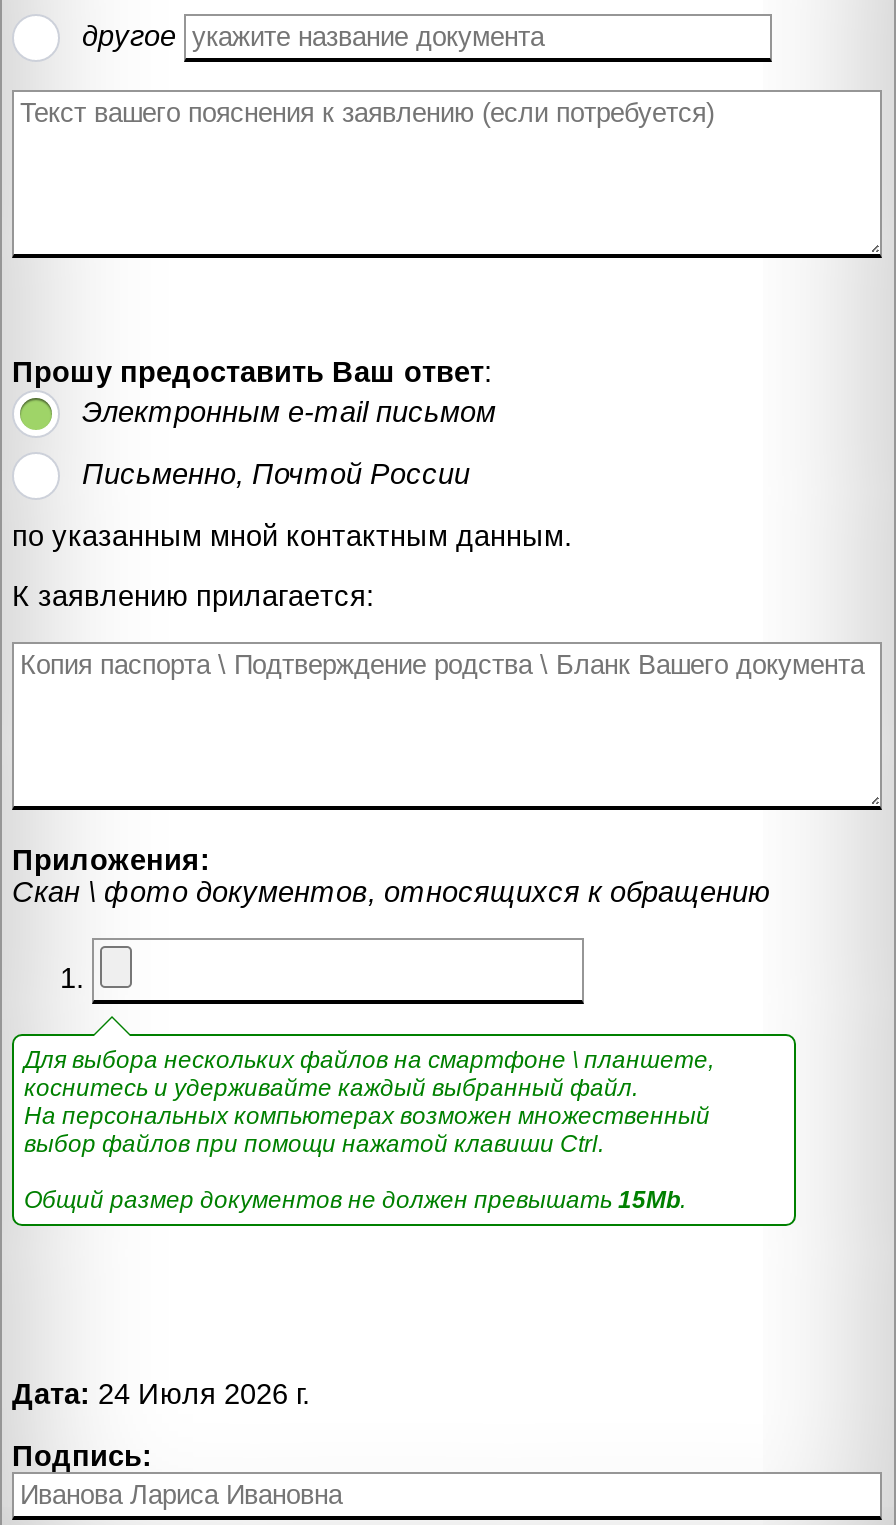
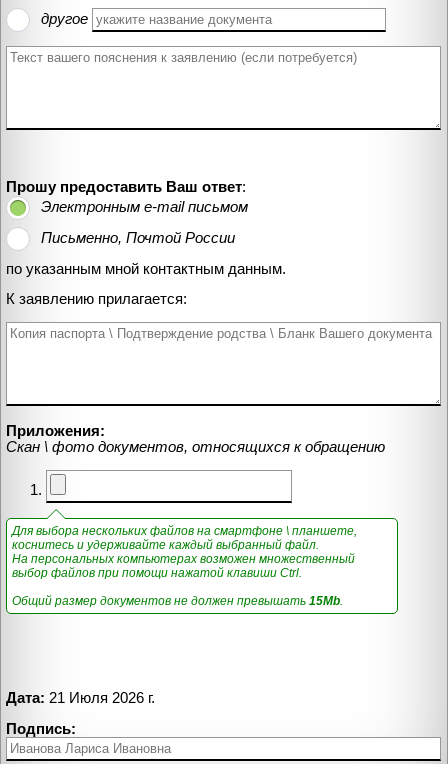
[12,1378,310,1410] Дата: 24 Июля 2026 г. -> [6,690,155,706] Дата: 21 Июля 2026 г.

